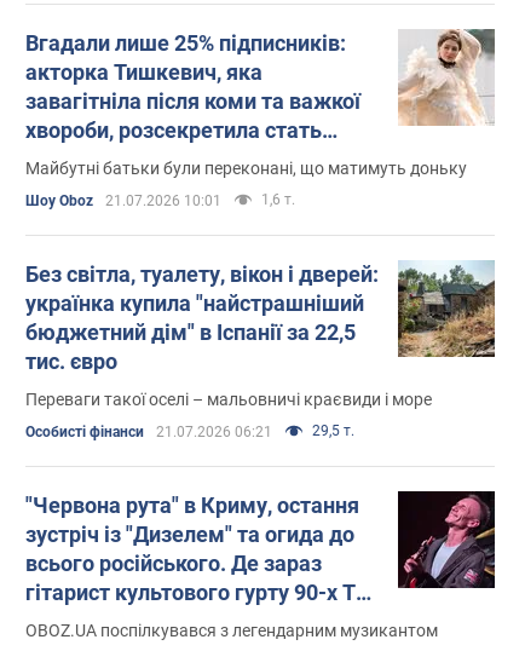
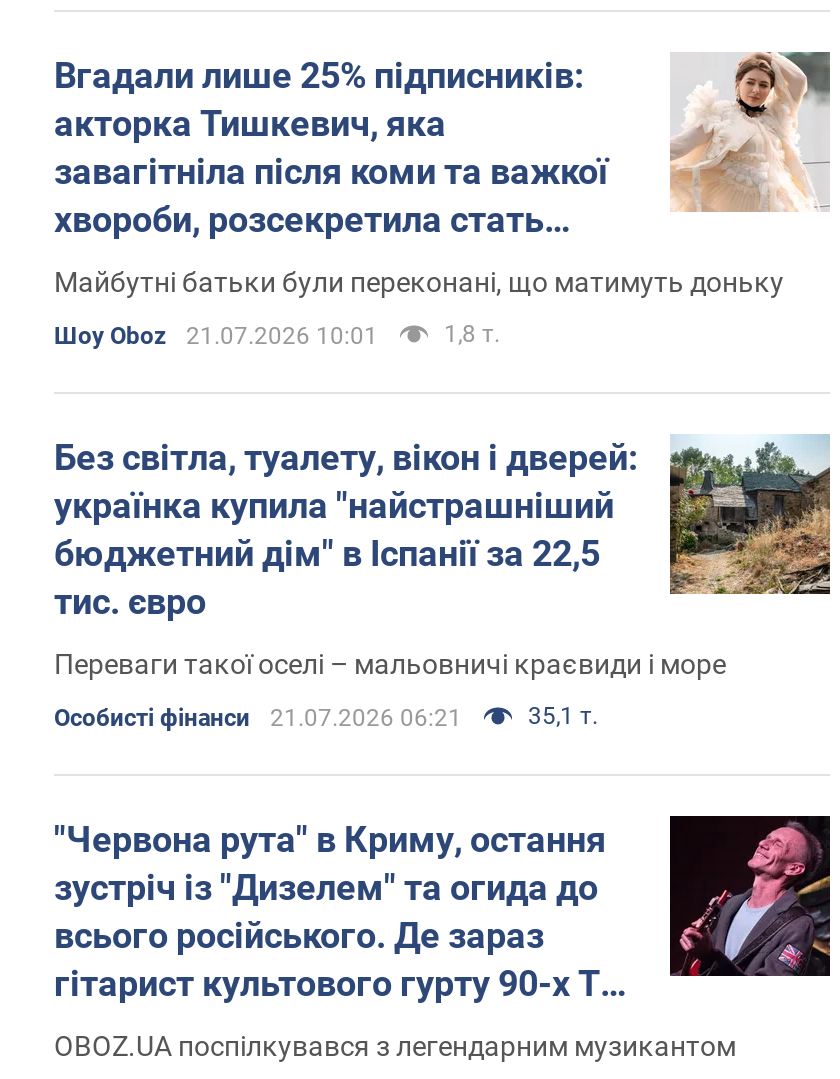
[261,191,295,208] 1,6 т. -> [444,320,500,348] 1,8 т.
[312,422,354,439] 29,5 т. -> [528,702,598,730] 35,1 т.

